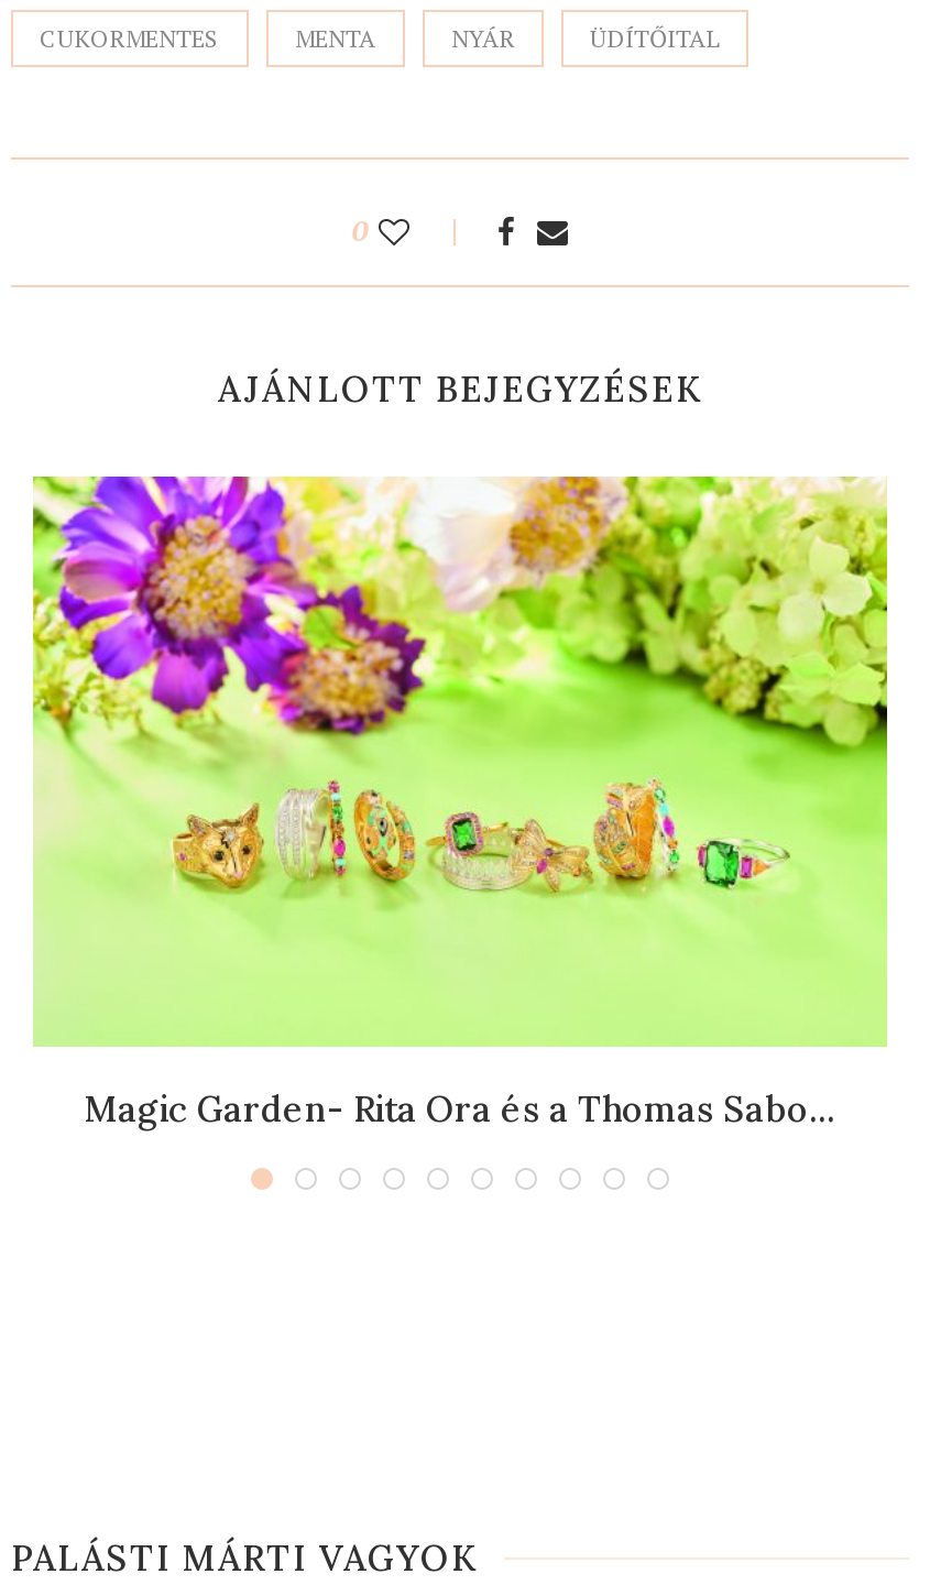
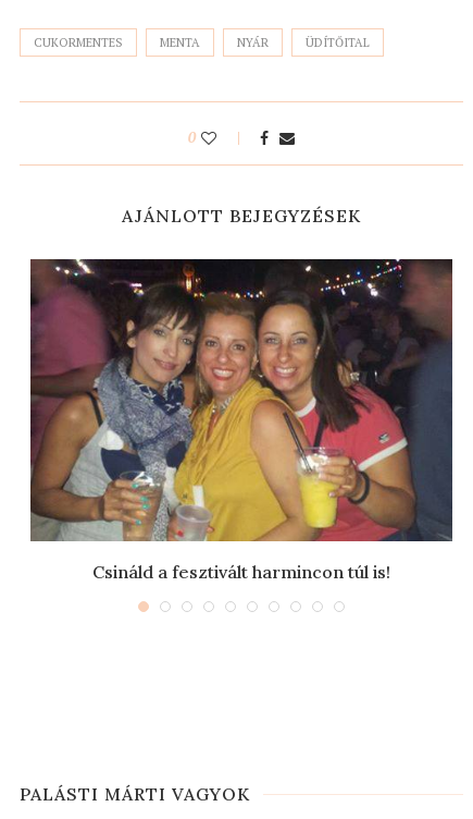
[31,474,889,1130] [image] | Magic Garden- Rita Ora és a Thomas Sabo... -> [29,258,453,583] [image] | Csináld a fesztivált harmincon túl is!

